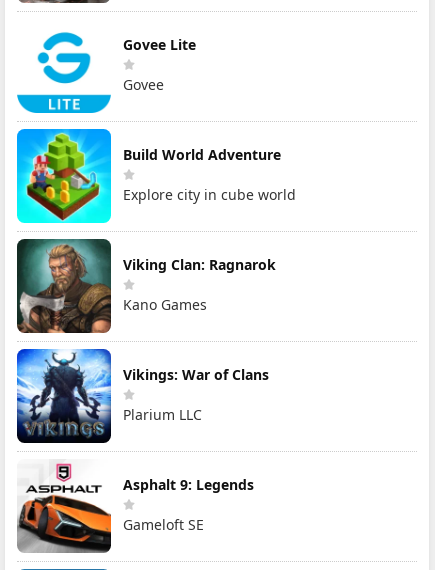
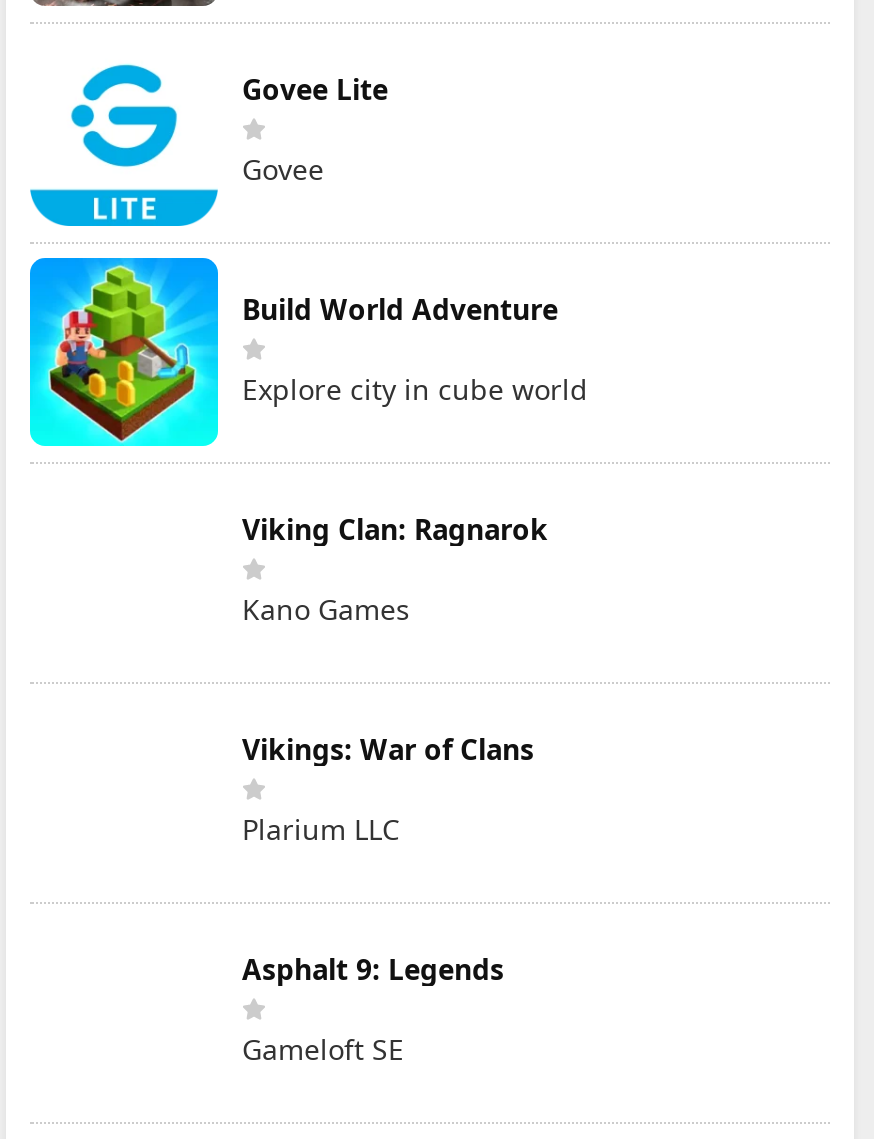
[16,238,112,334] [image] -> none
[16,348,112,444] [image] -> none
[16,462,112,554] [image] -> none

